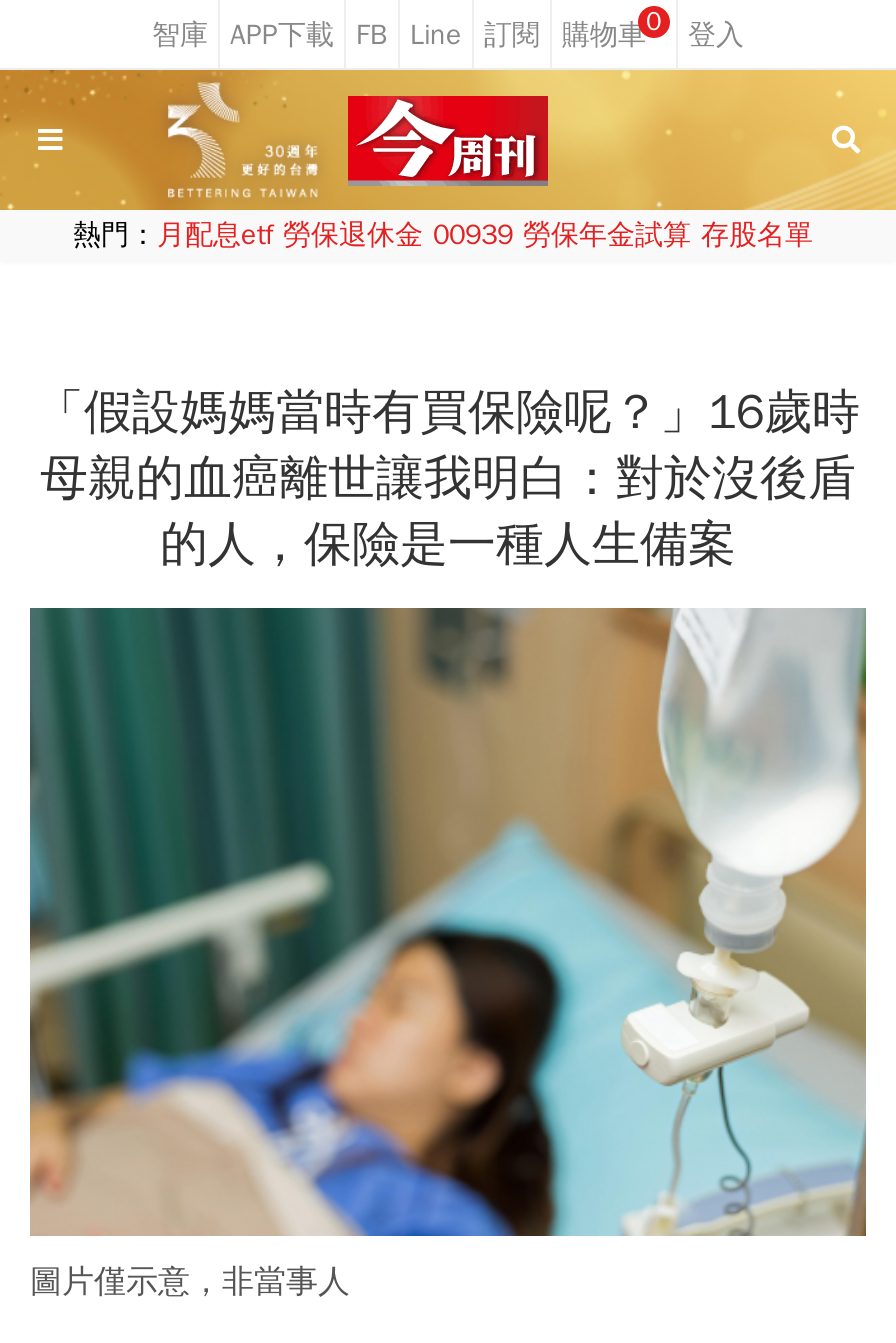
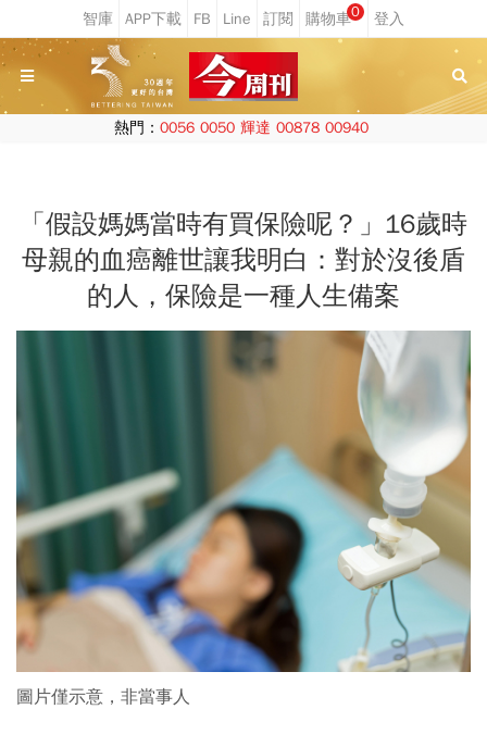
[73,218,813,252] 熱門：月配息etf 勞保退休金 00939 勞保年金試算 存股名單 -> [114,119,368,137] 熱門：0056 0050 輝達 00878 00940

